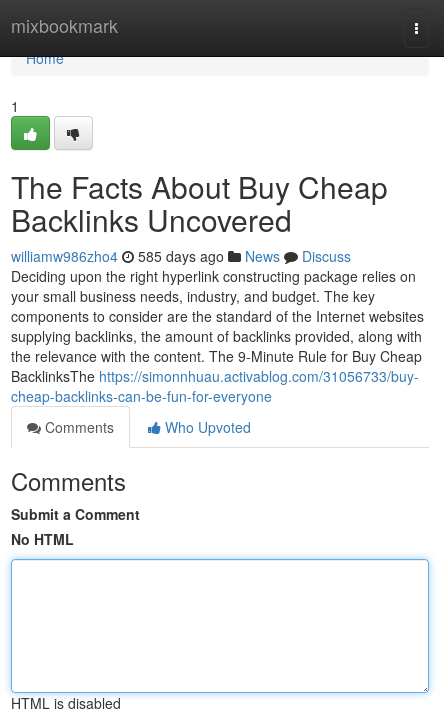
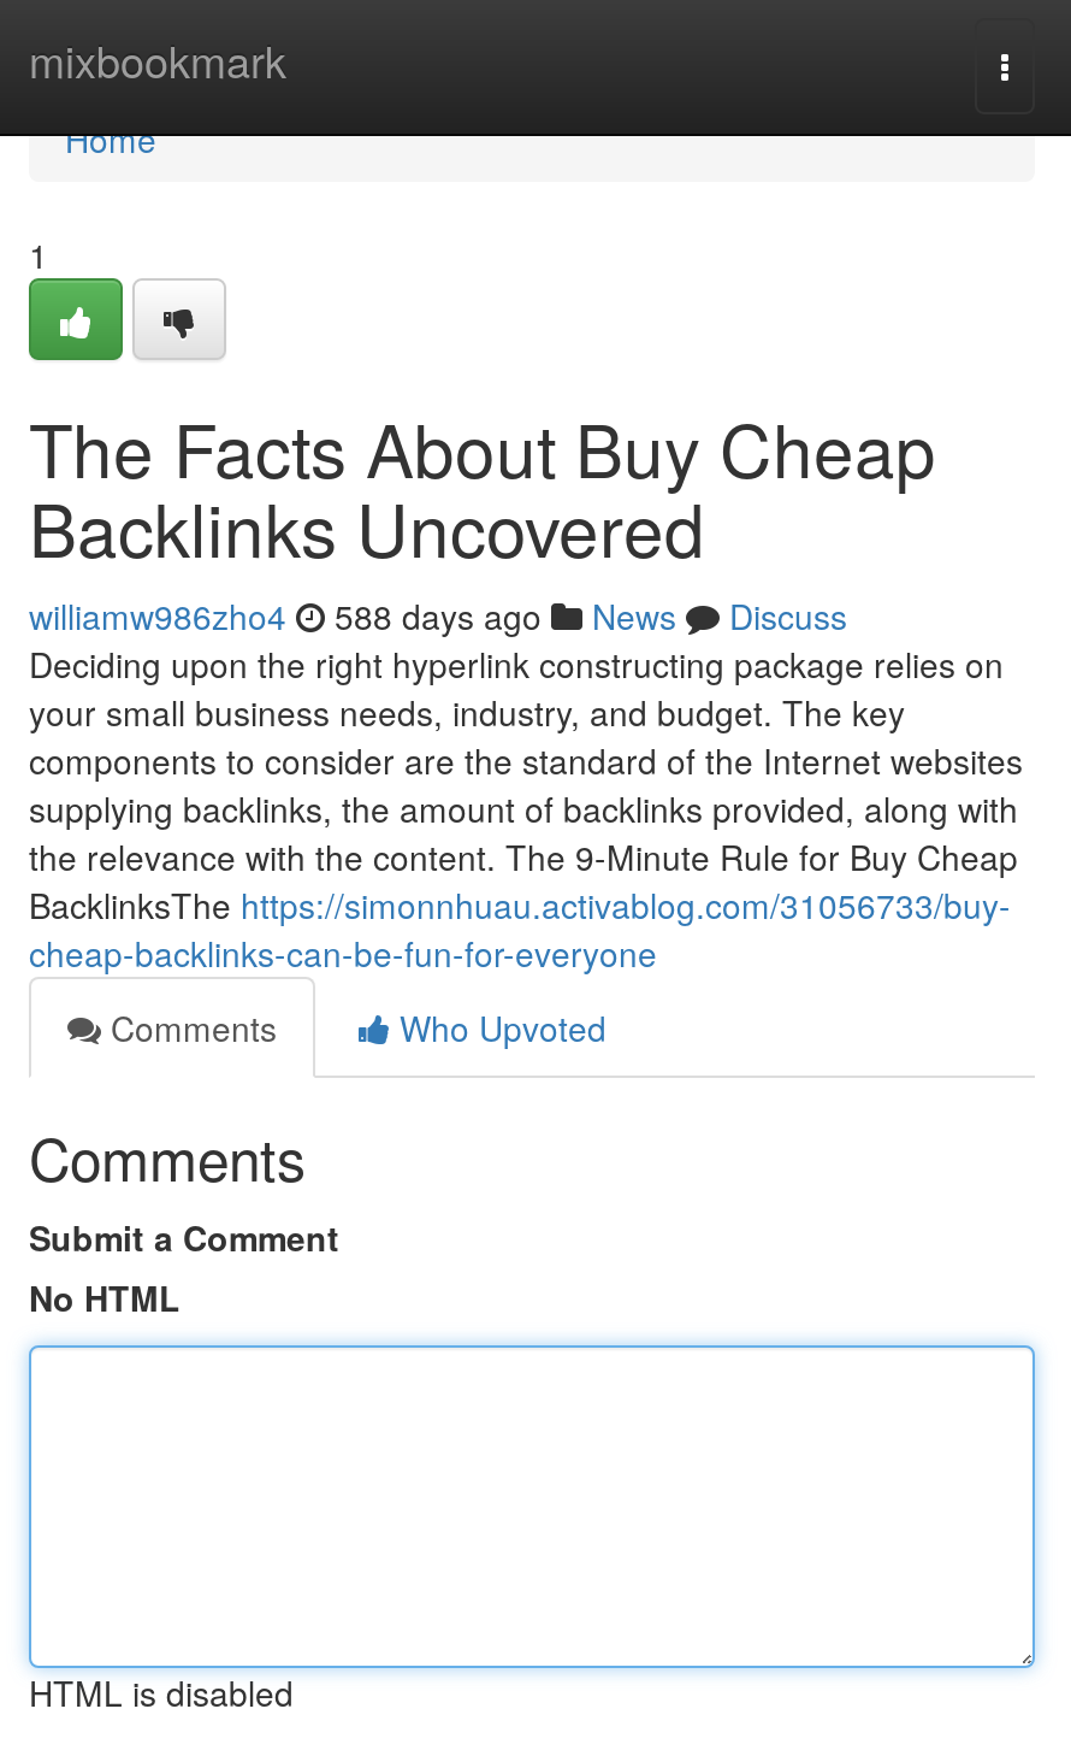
[11,246,351,266] williamw986zho4 585 days ago News Discuss -> [29,591,847,640] williamw986zho4 588 days ago News Discuss

